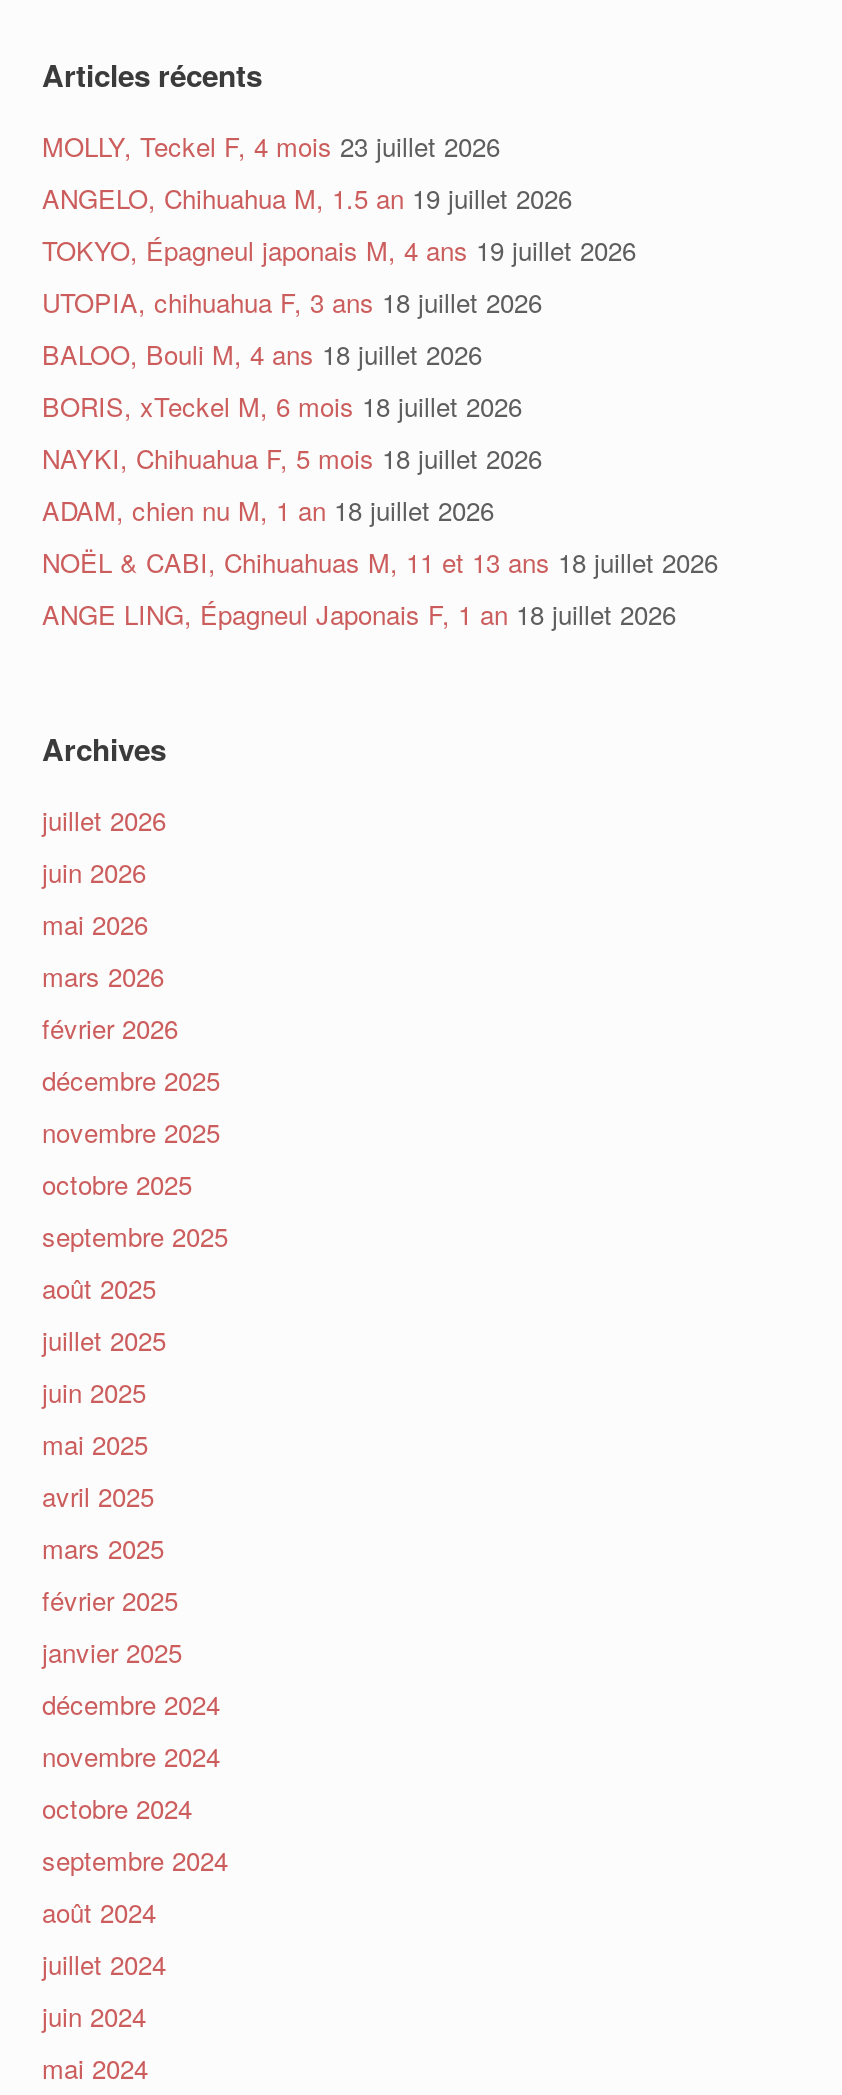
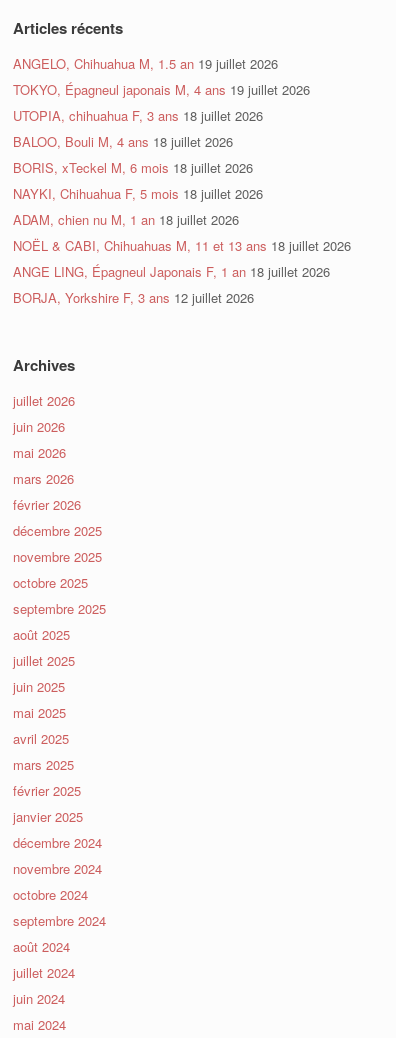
[42,127,500,165] MOLLY, Teckel F, 4 mois 23 juillet 2026 -> none
moved [42,179,718,633] -> [13,54,351,281]: ANGELO, Chihuahua M, 1.5 an 19 juillet 2026 | TOKYO, Épagneul japonais M, 4 ans 19 juillet 2026 | UTOPIA, chihuahua F, 3 ans 18 juillet 2026 | ... | NOËL & CABI, Chihuahuas M, 11 et 13 ans 18 juillet 2026 | ANGE LING, Épagneul Japonais F, 1 an 18 juillet 2026
none -> [13,288,254,307] BORJA, Yorkshire F, 3 ans 12 juillet 2026

